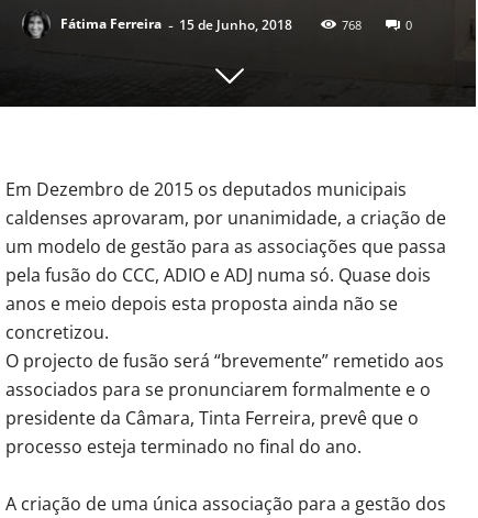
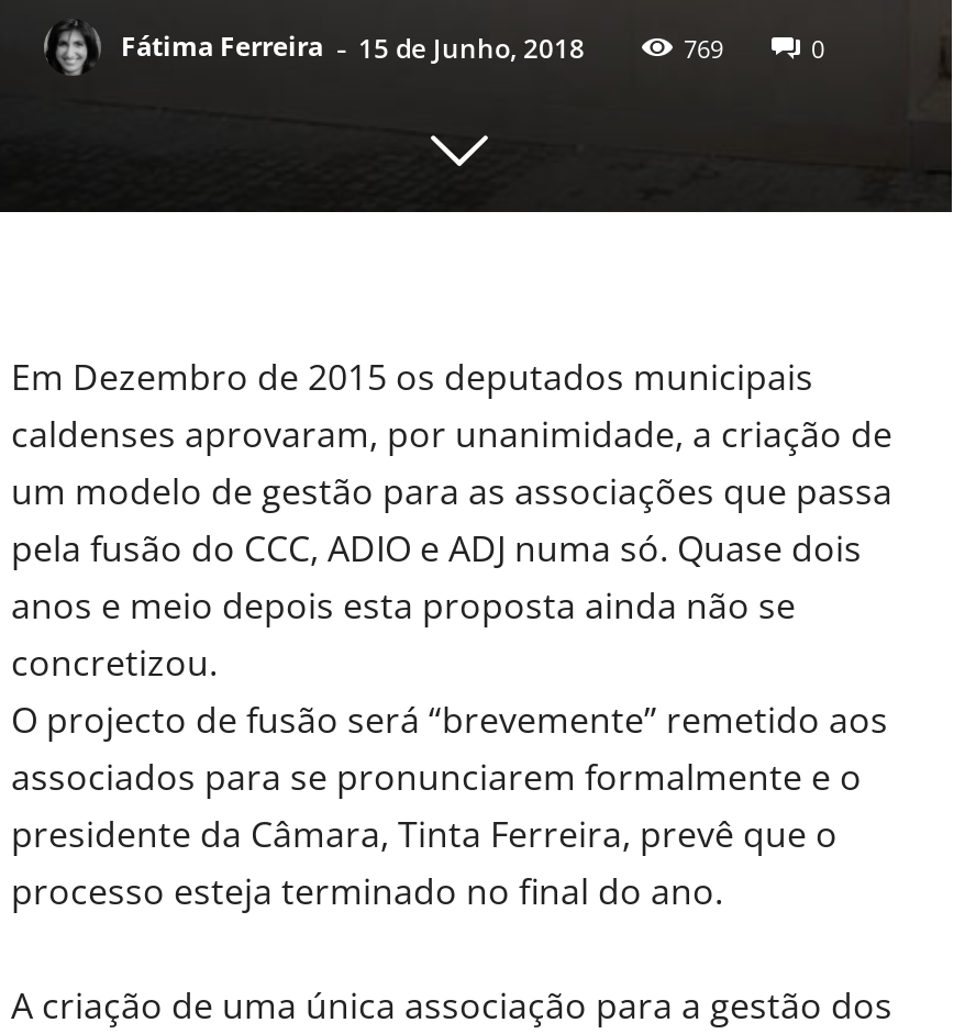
[342,16,362,33] 768 -> [684,31,723,64] 769

